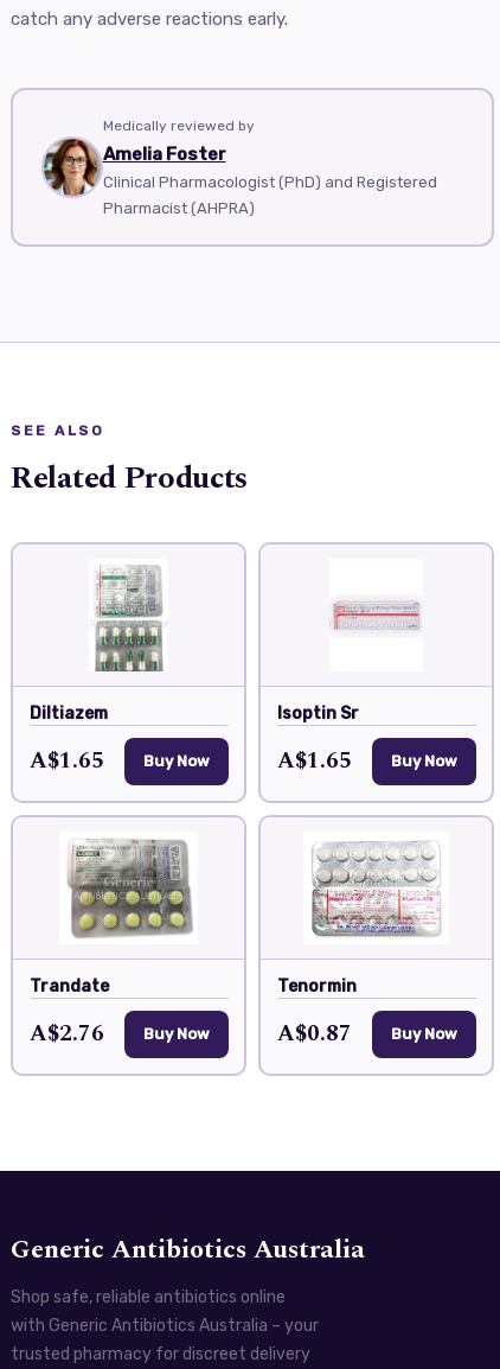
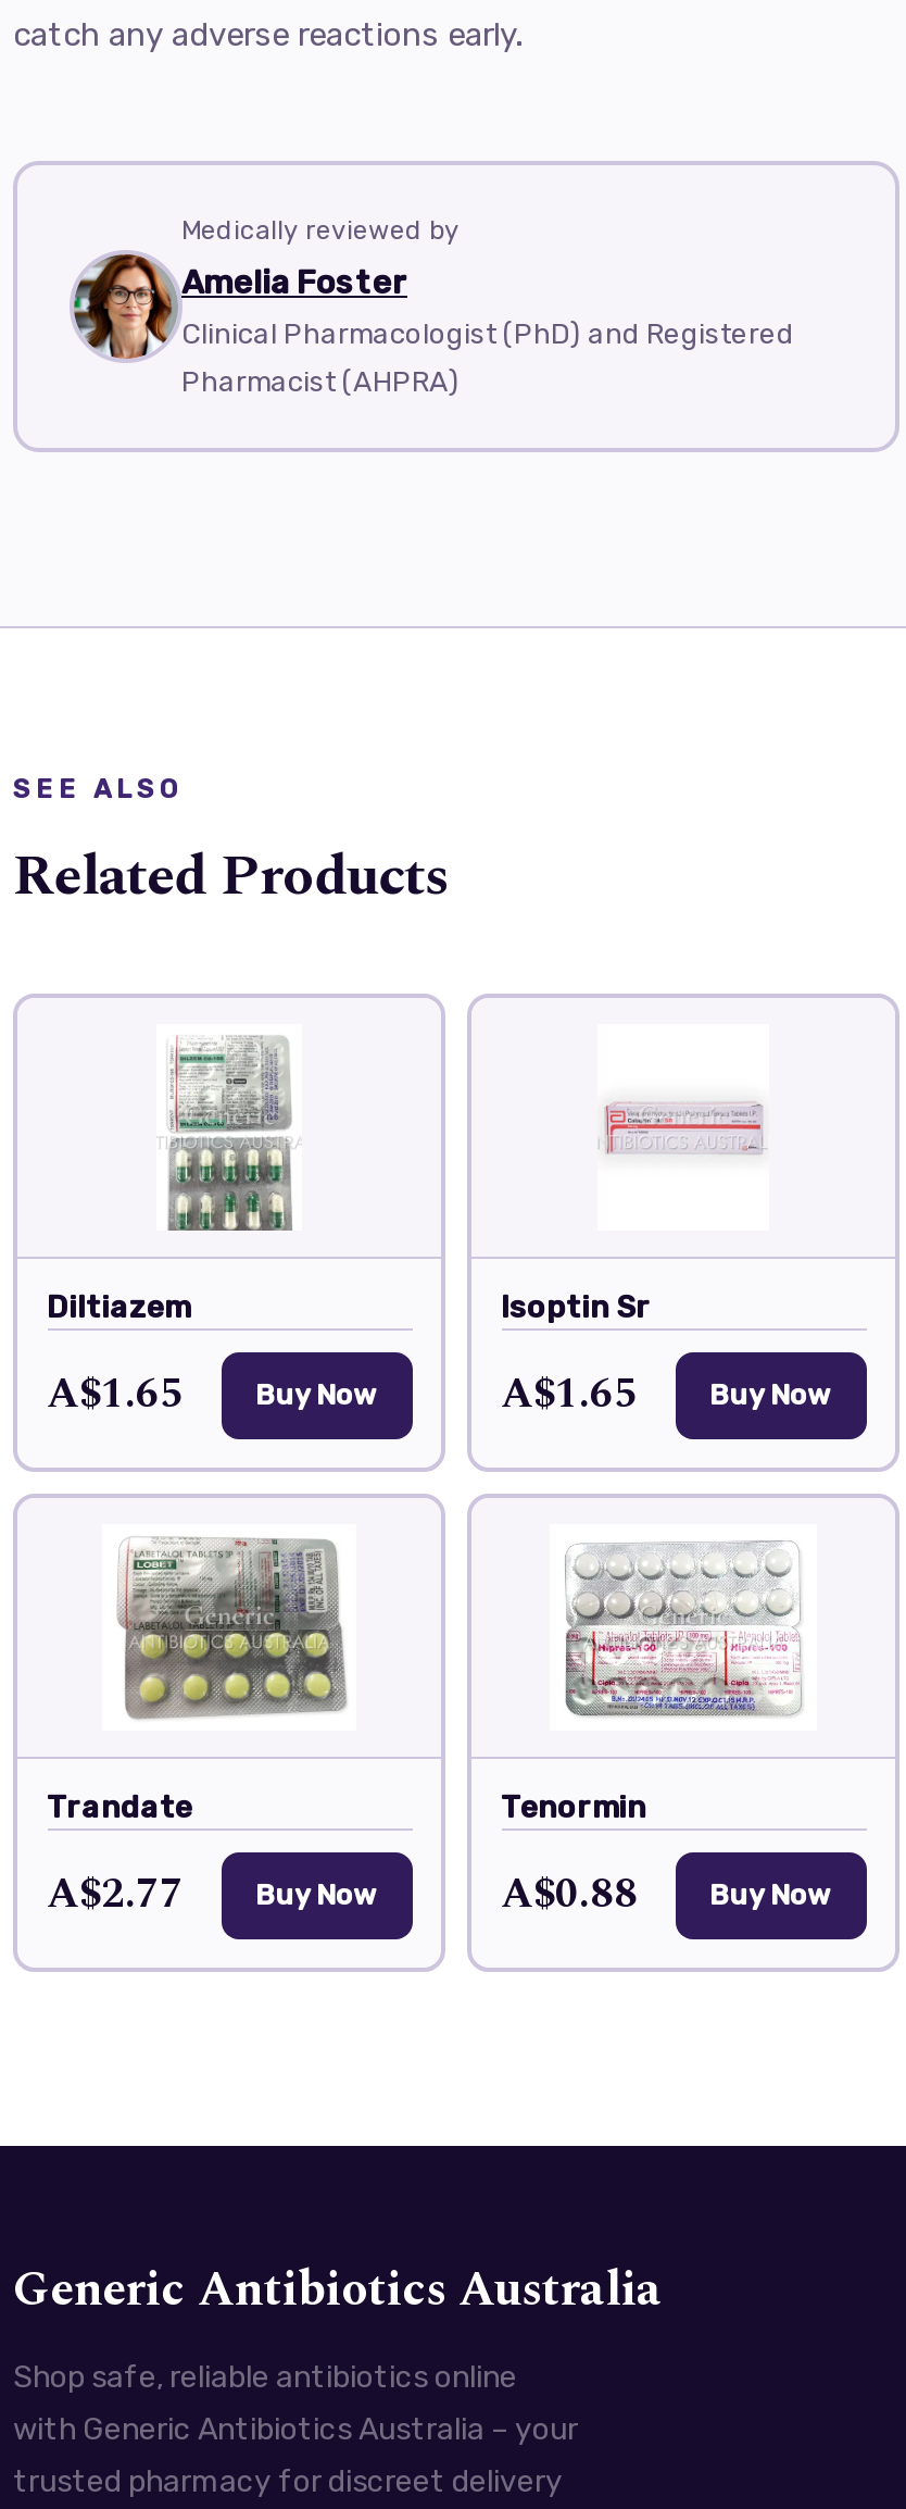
[29,1016,104,1051] A$2.76 -> [47,1862,184,1925] A$2.77
[277,1016,351,1051] A$0.87 -> [501,1862,638,1925] A$0.88

